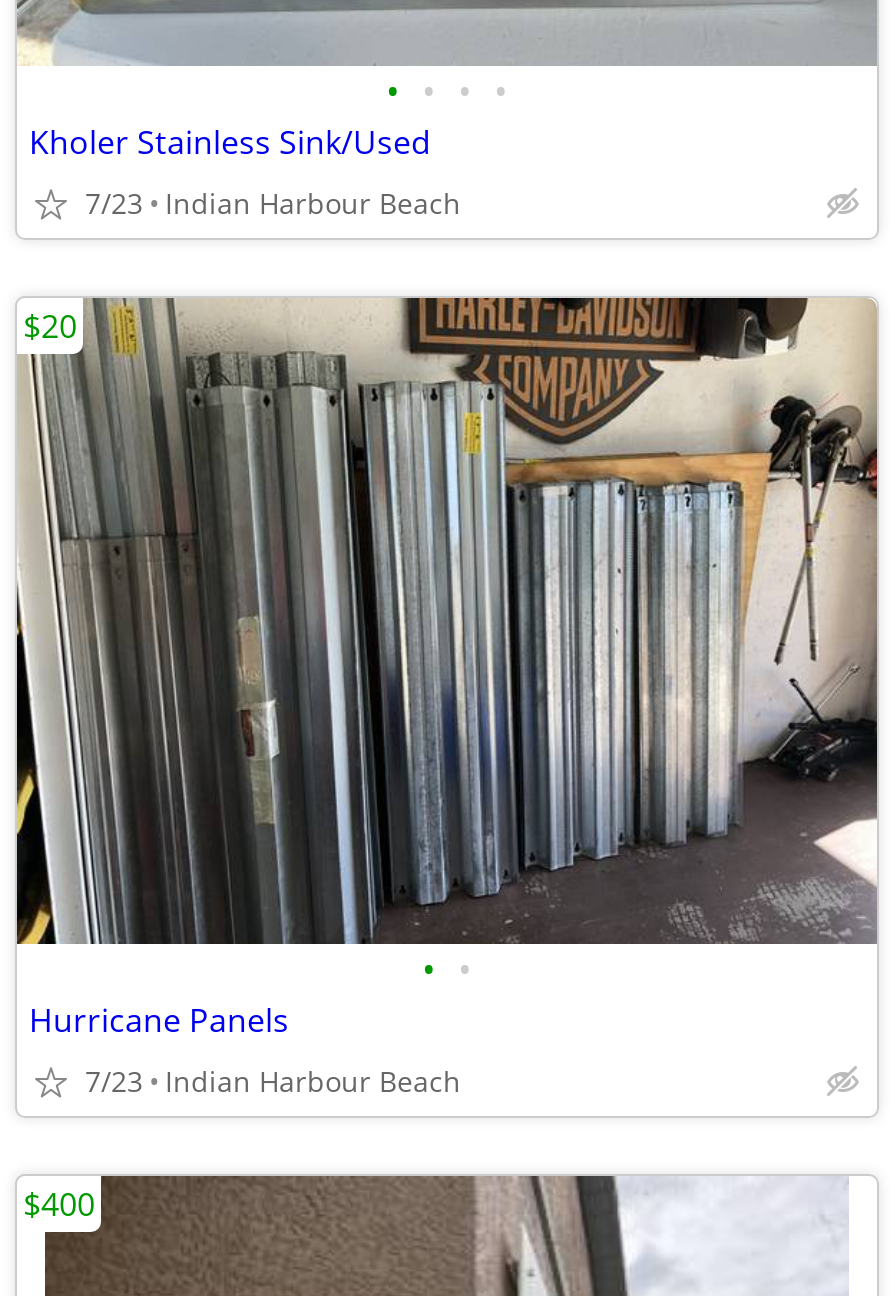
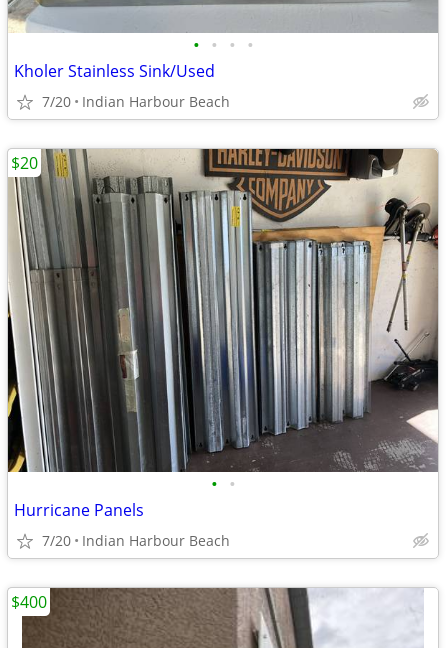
[85,184,461,222] 7/23 Indian Harbour Beach -> [42,92,230,111] 7/20 Indian Harbour Beach
[85,1062,461,1100] 7/23 Indian Harbour Beach -> [42,531,230,550] 7/20 Indian Harbour Beach

